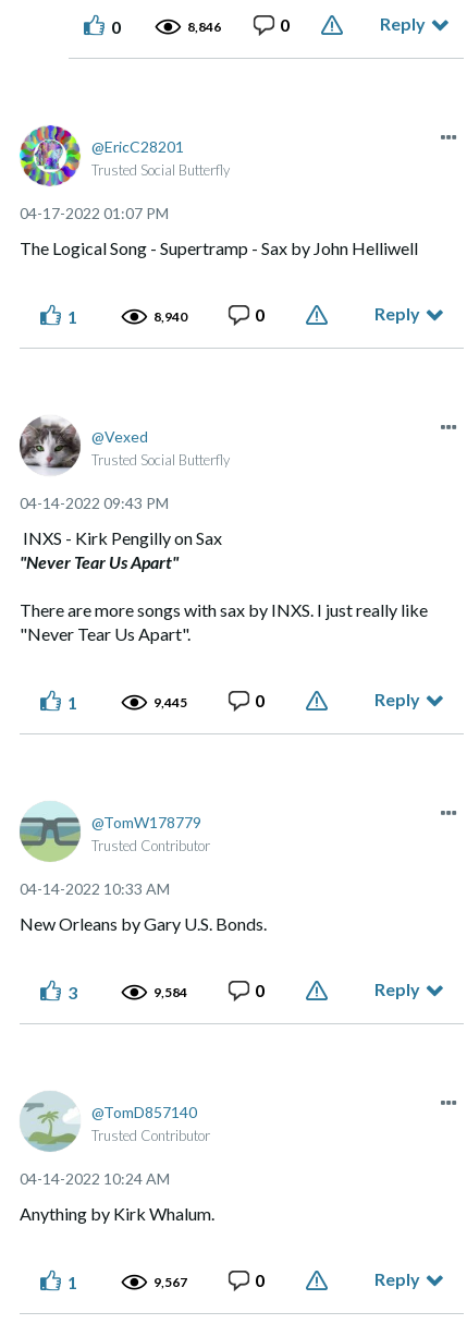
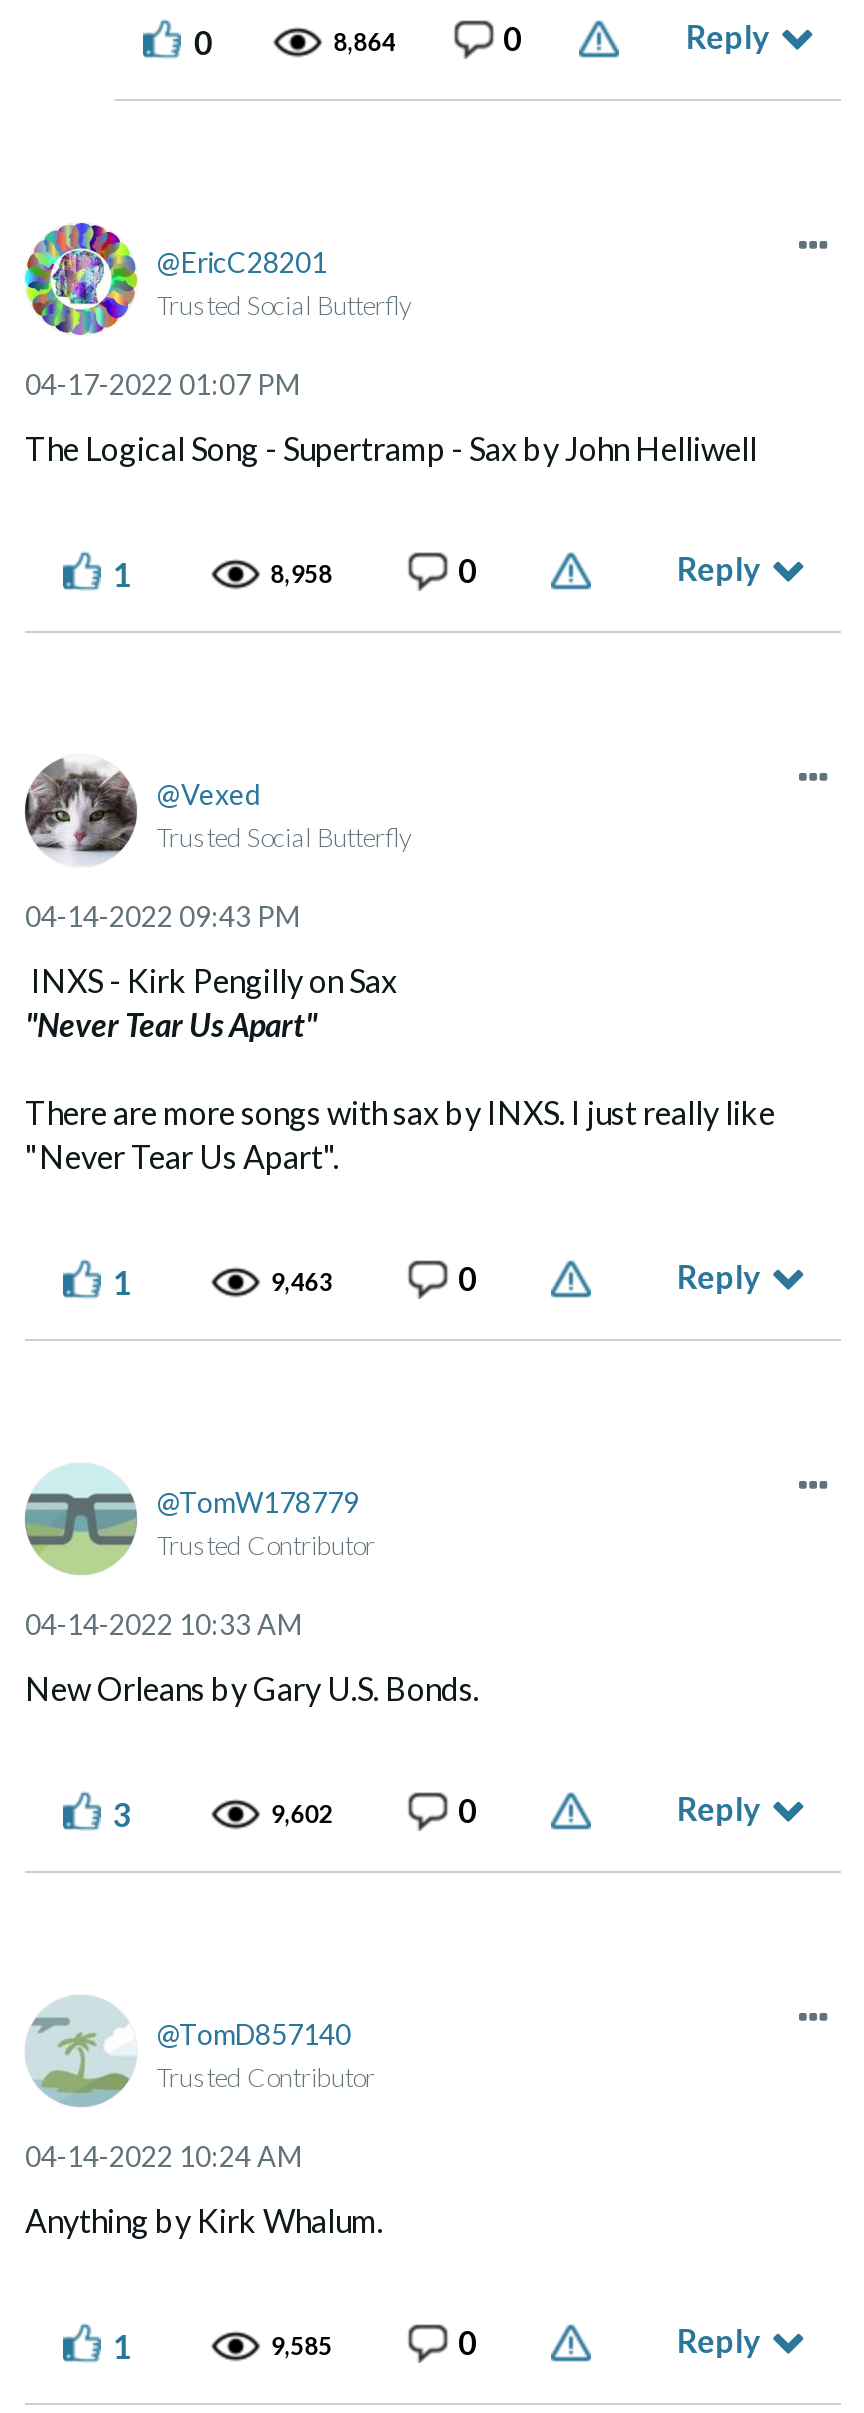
[187,18,221,35] 8,846 -> [333,26,395,56] 8,864
[153,308,187,324] 8,940 -> [270,558,332,588] 8,958
[153,694,187,710] 9,445 -> [270,1266,332,1296] 9,463
[153,984,187,1000] 9,584 -> [270,1798,332,1828] 9,602
[153,1274,187,1290] 9,567 -> [270,2330,332,2360] 9,585

